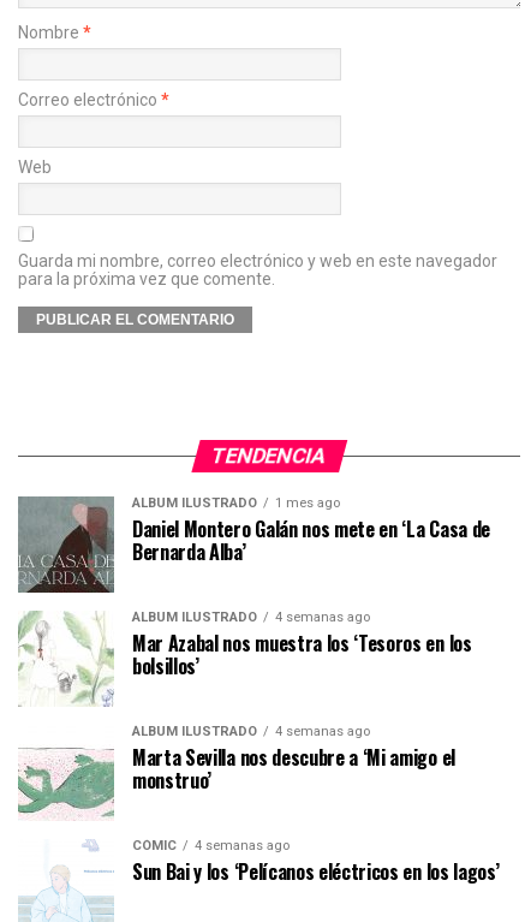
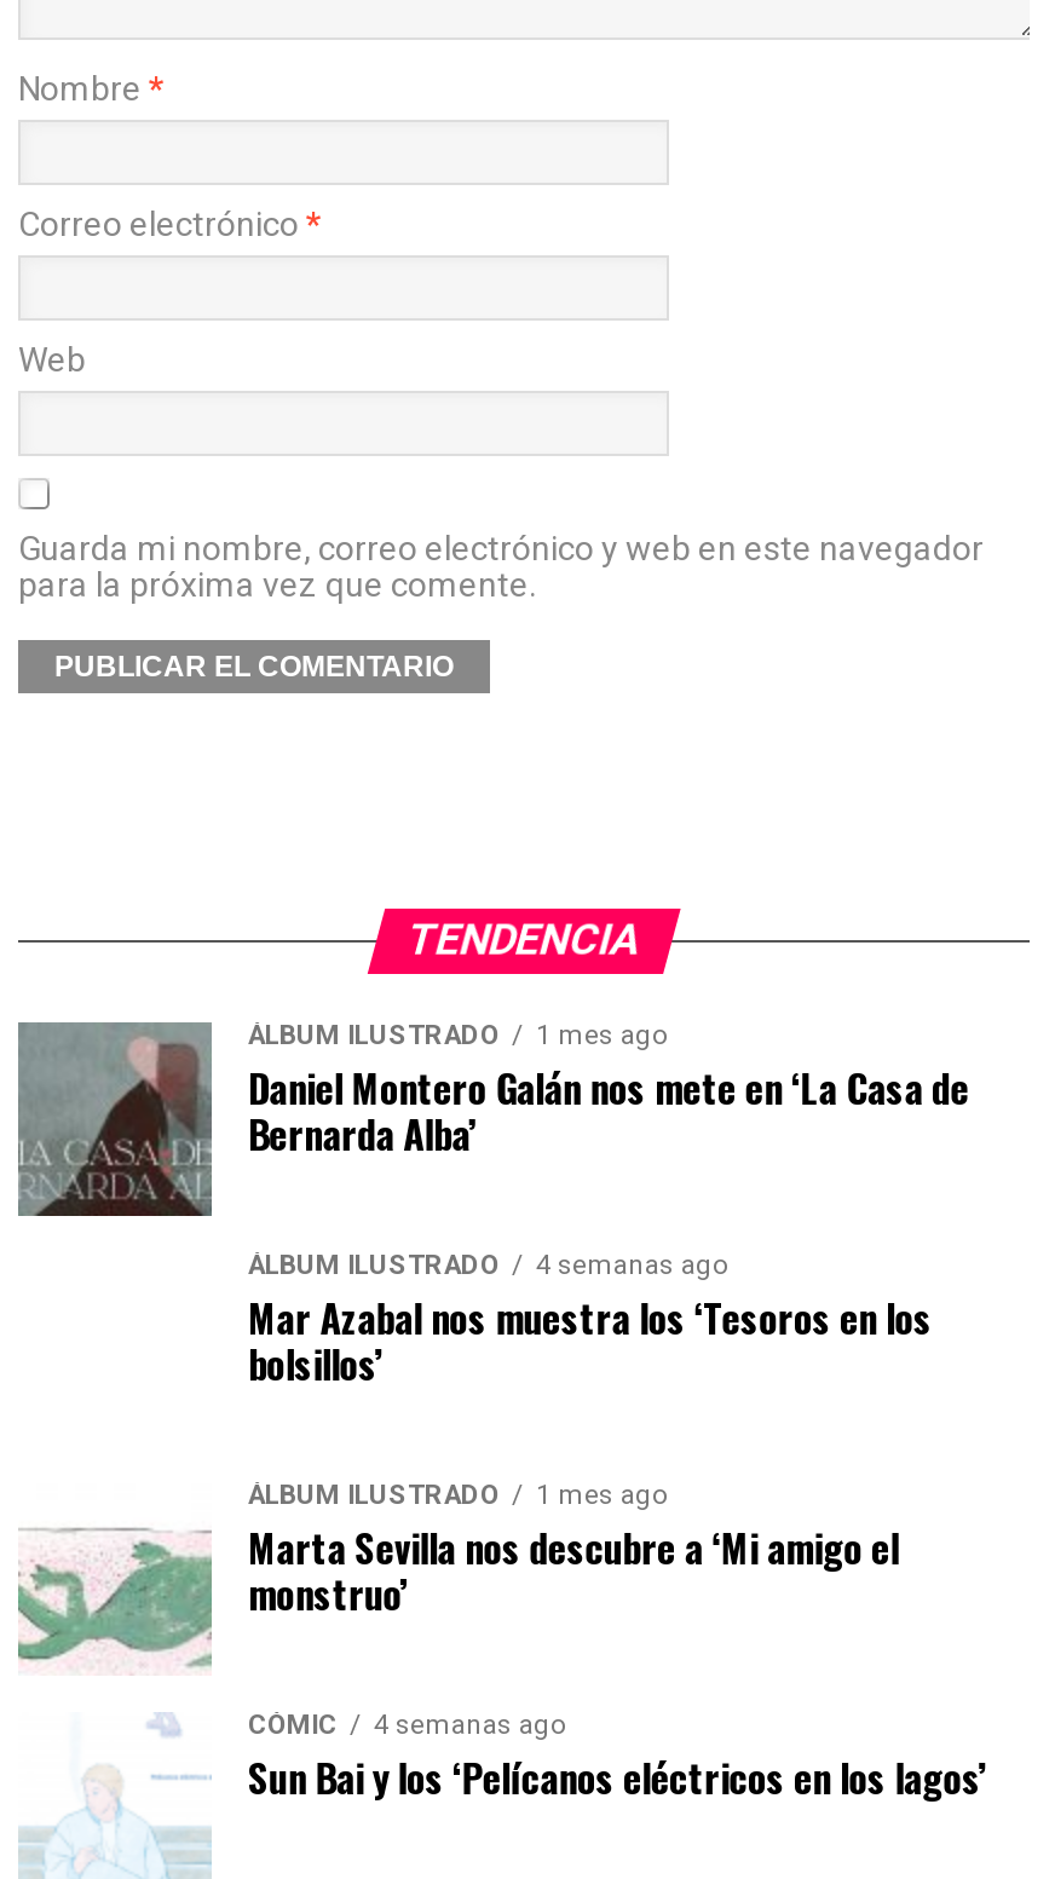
[17,611,115,707] [image] -> none
[132,724,370,739] ÁLBUM ILUSTRADO 4 semanas ago -> [248,1480,667,1511] ÁLBUM ILUSTRADO 1 mes ago

